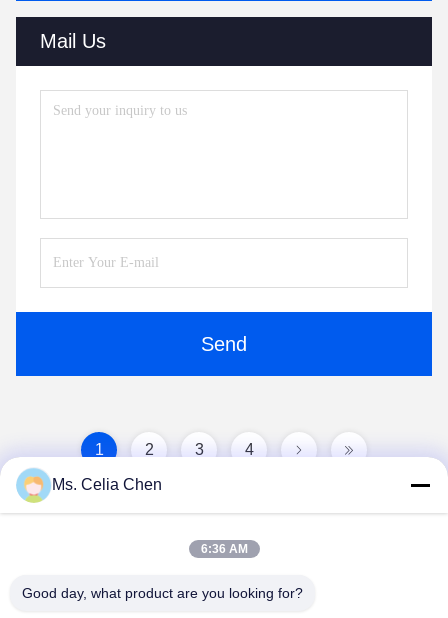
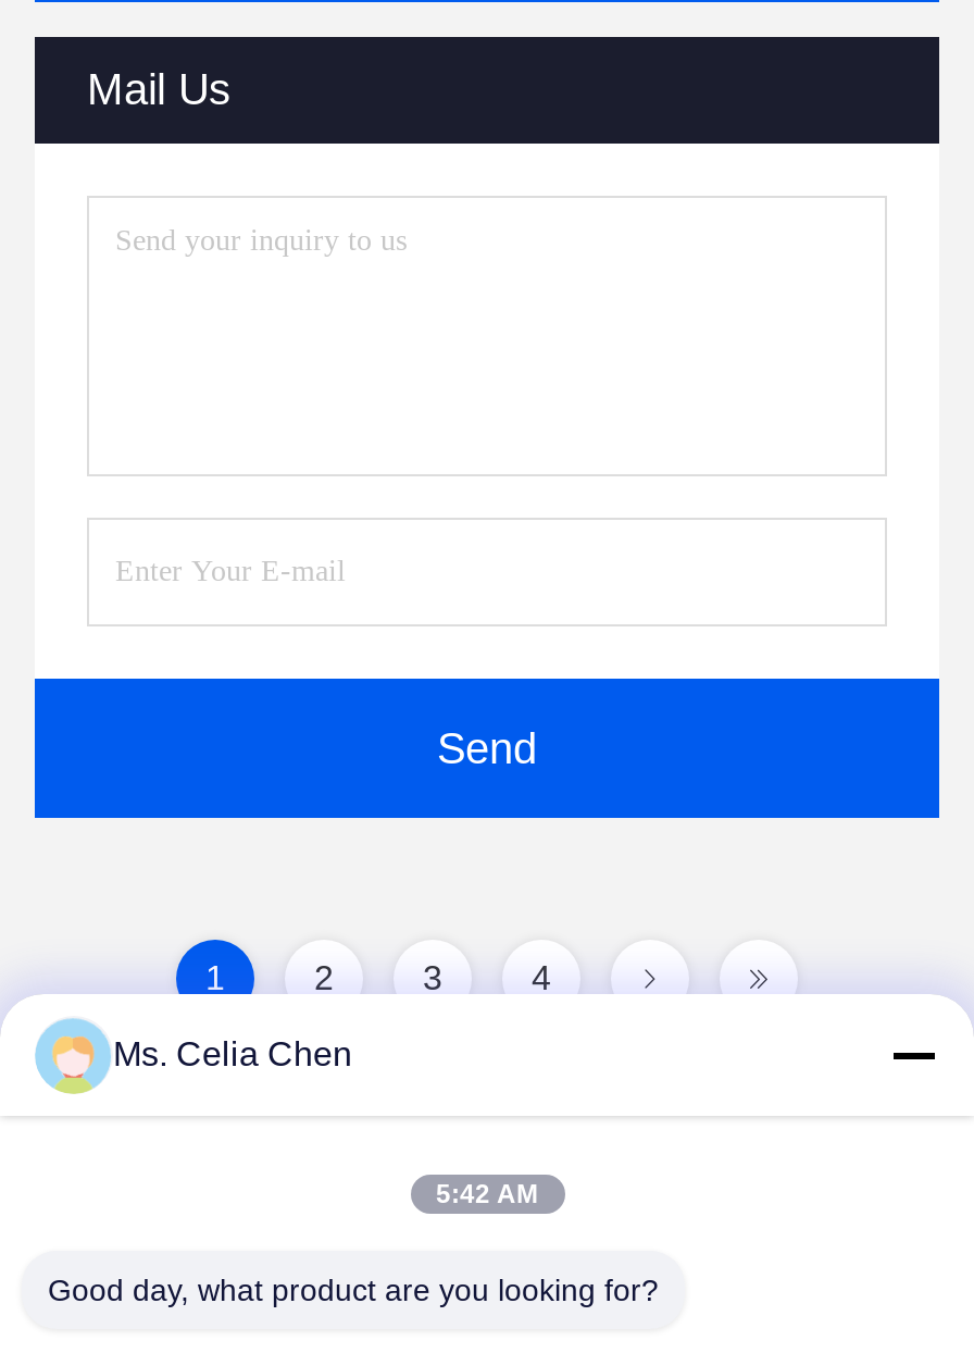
[200,542,247,556] 6:36 AM -> [436,1179,538,1209] 5:42 AM

